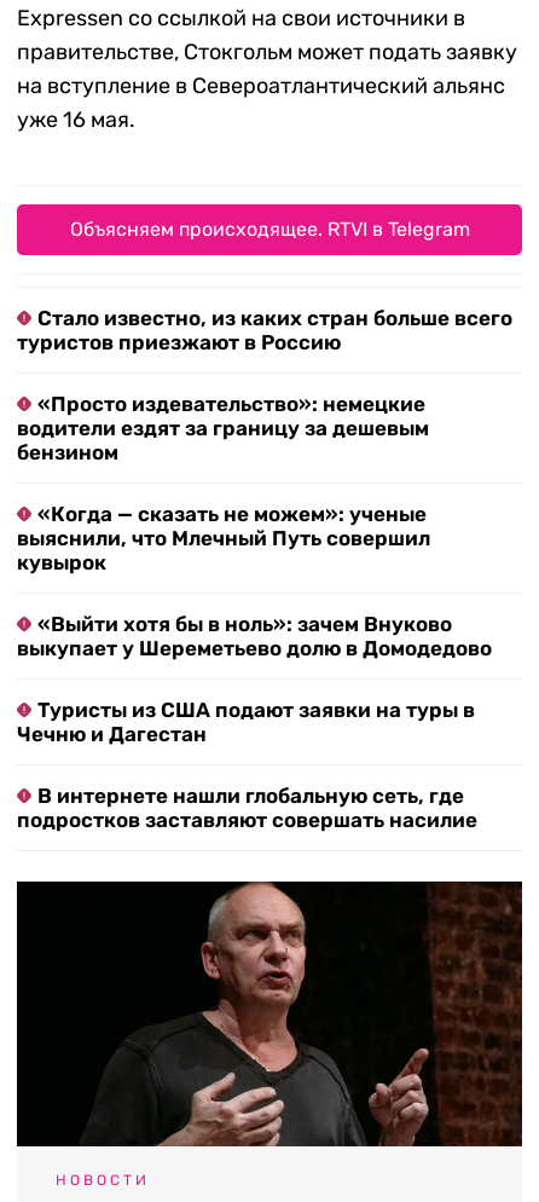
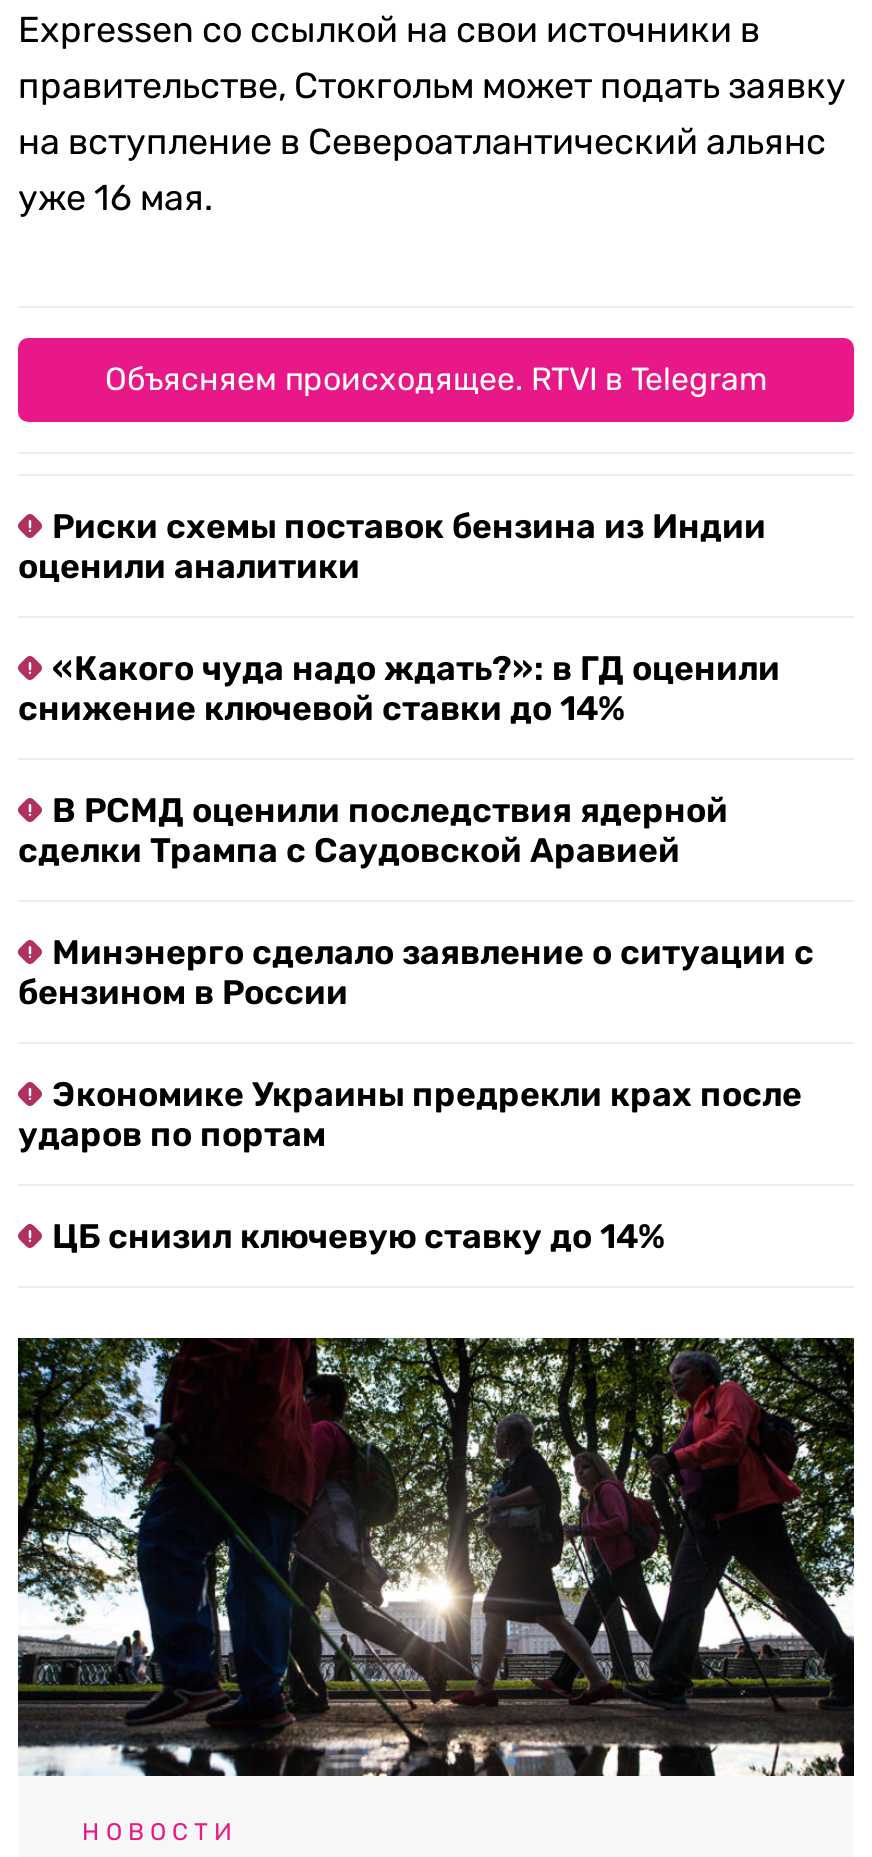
[17,306,512,354] Стало известно, из каких стран больше всего | туристов приезжают в Россию -> [18,506,766,586] Риски схемы поставок бензина из Индии | оценили аналитики
[17,392,429,464] «Просто издевательство»: немецкие | водители ездят за границу за дешевым | бензином -> [18,648,780,728] «Какого чуда надо ждать?»: в ГД оценили | снижение ключевой ставки до 14%
[17,502,430,575] «Когда — сказать не можем»: ученые | выяснили, что Млечный Путь совершил | кувырок -> [18,790,728,870] В РСМД оценили последствия ядерной | сделки Трампа с Саудовской Аравией
[17,612,492,660] «Выйти хотя бы в ноль»: зачем Внуково | выкупает у Шереметьево долю в Домодедово -> [18,932,814,1012] Минэнерго сделало заявление о ситуации с | бензином в России
[17,698,475,746] Туристы из США подают заявки на туры в | Чечню и Дагестан -> [18,1074,802,1154] Экономике Украины предрекли крах после | ударов по портам
[17,784,477,832] В интернете нашли глобальную сеть, где | подростков заставляют совершать насилие -> [52,1216,666,1256] ЦБ снизил ключевую ставку до 14%
[16,880,522,1148] [image] -> [16,1338,856,1778] [image]

